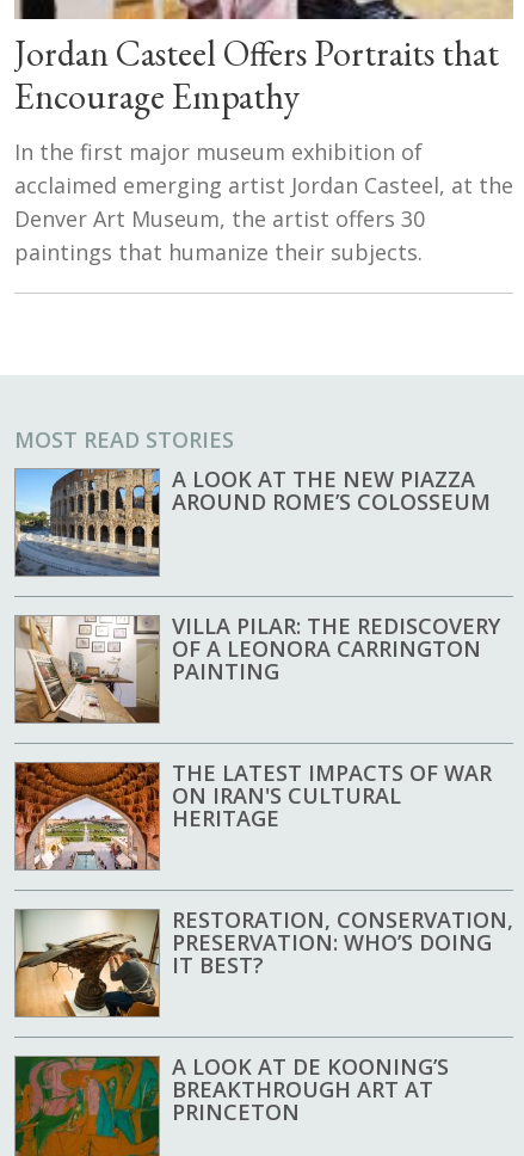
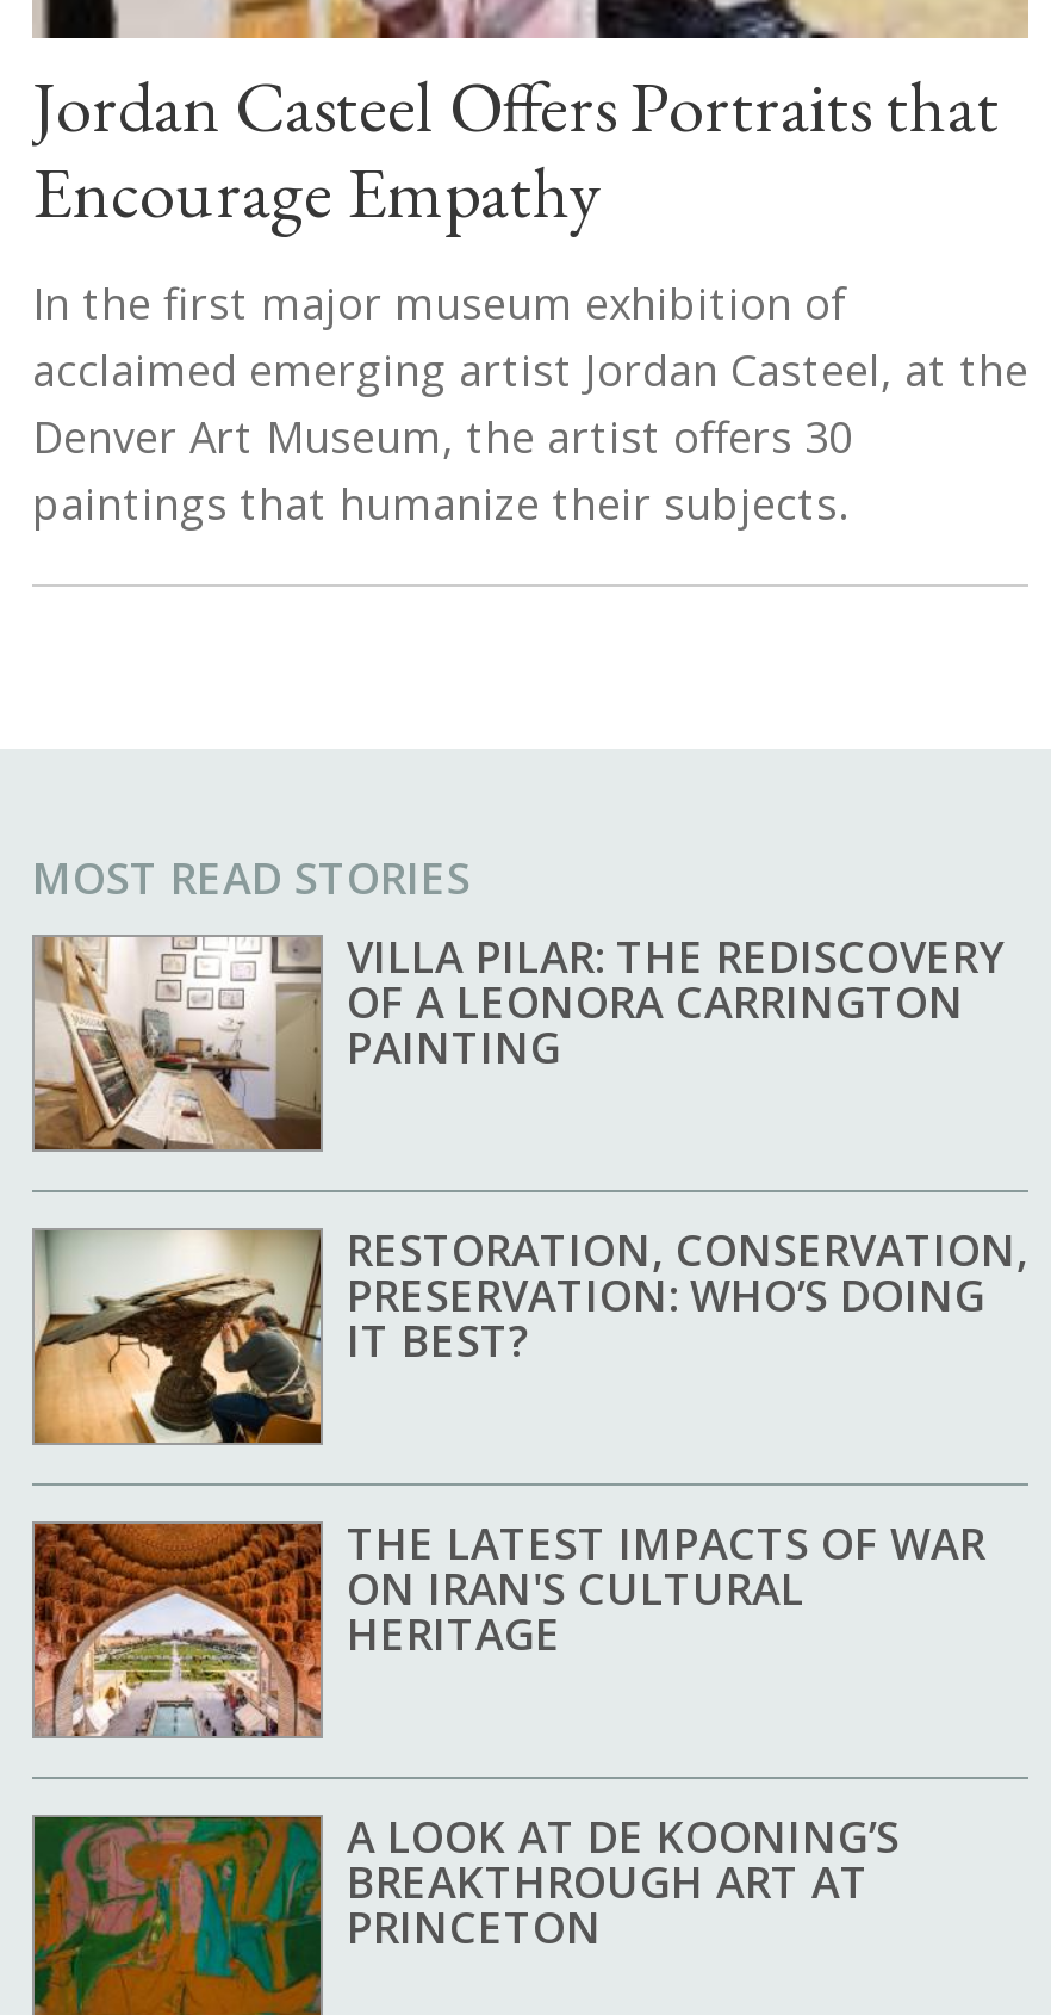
[14,464,491,577] [image] | A LOOK AT THE NEW PIAZZA | AROUND ROME’S COLOSSEUM -> none
moved [14,905,513,1017] -> [35,1220,1028,1443]: [image] | RESTORATION, CONSERVATION, | PRESERVATION: WHO’S DOING | IT BEST?

